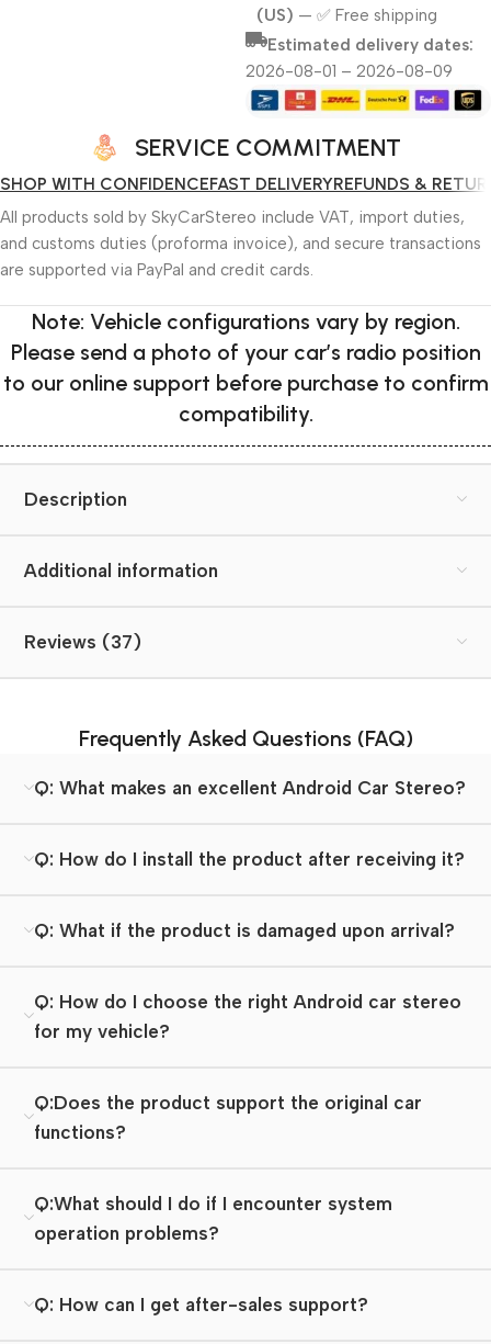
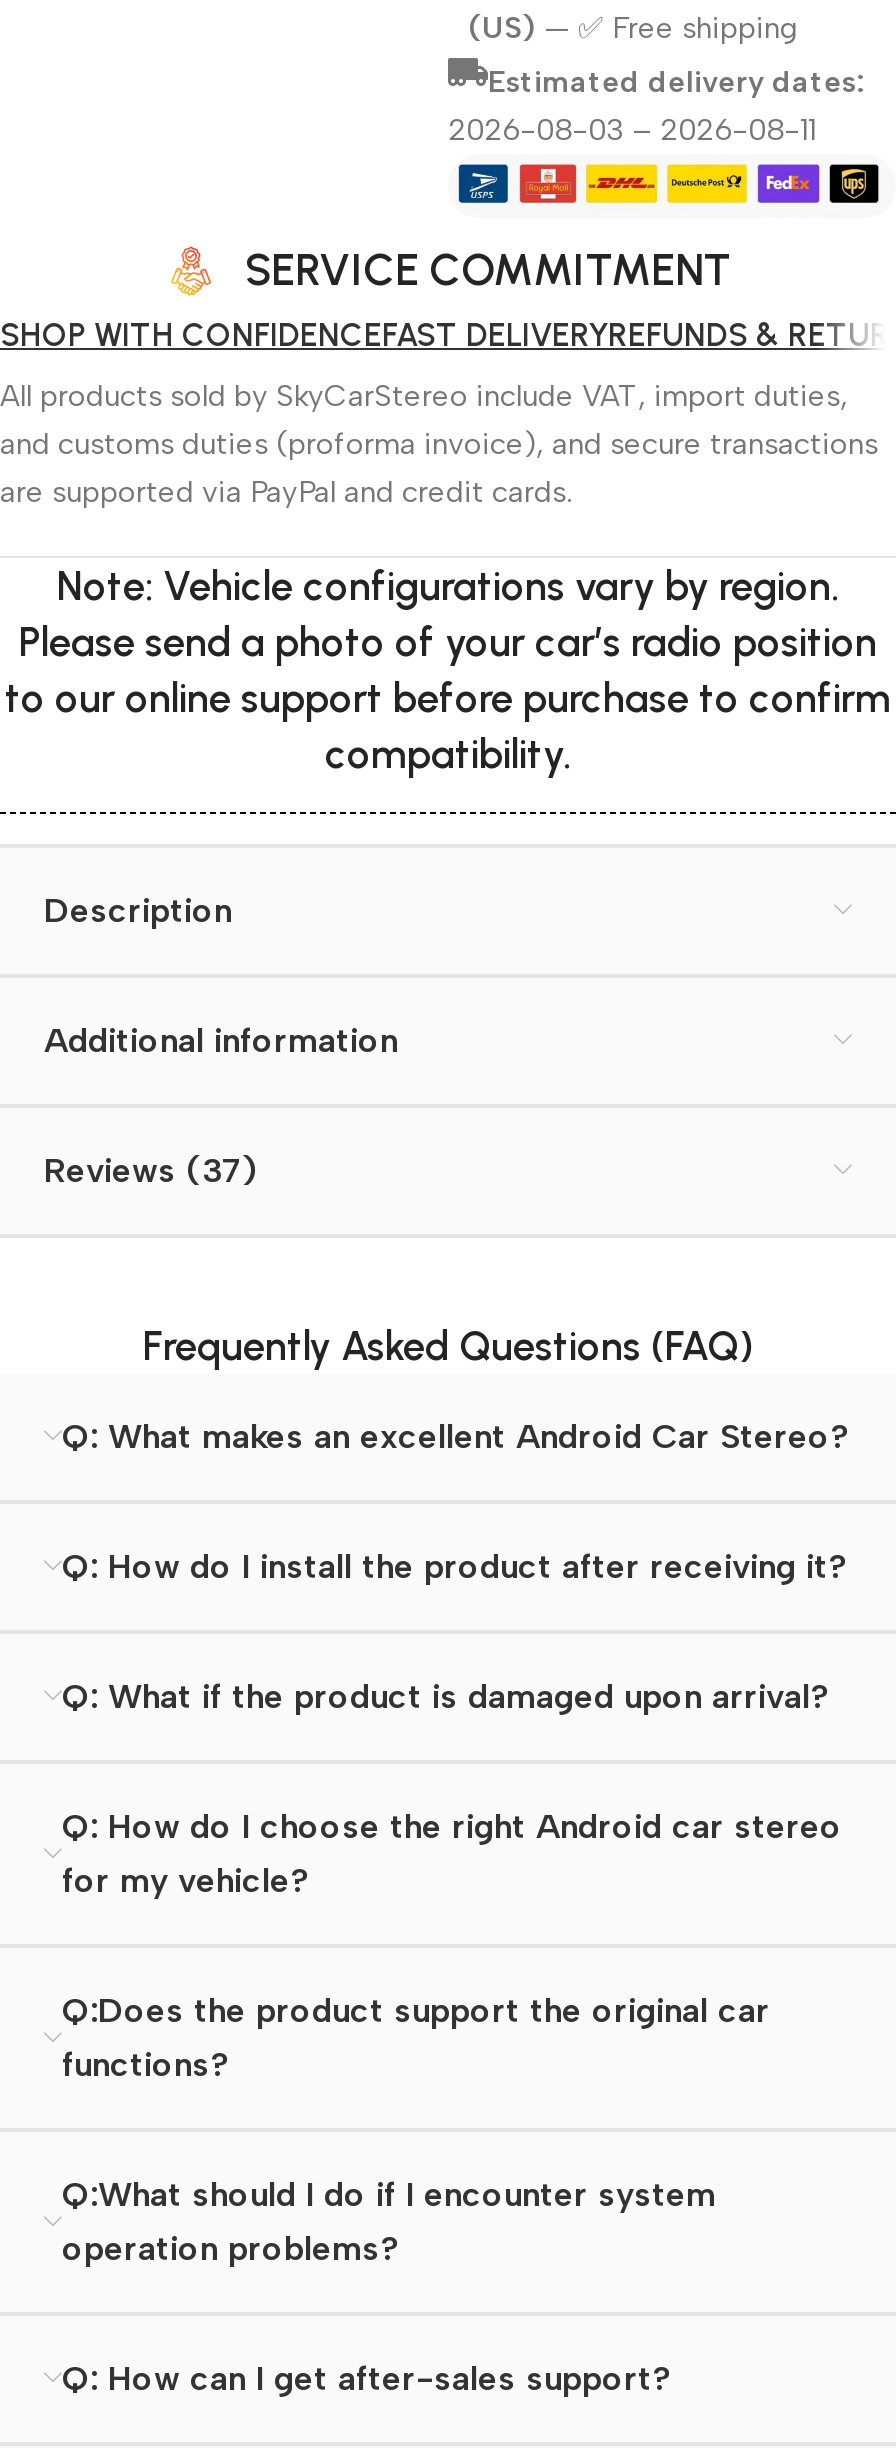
[245,61,453,81] 2026-08-01 – 2026-08-09 -> [448,112,816,148] 2026-08-03 – 2026-08-11

